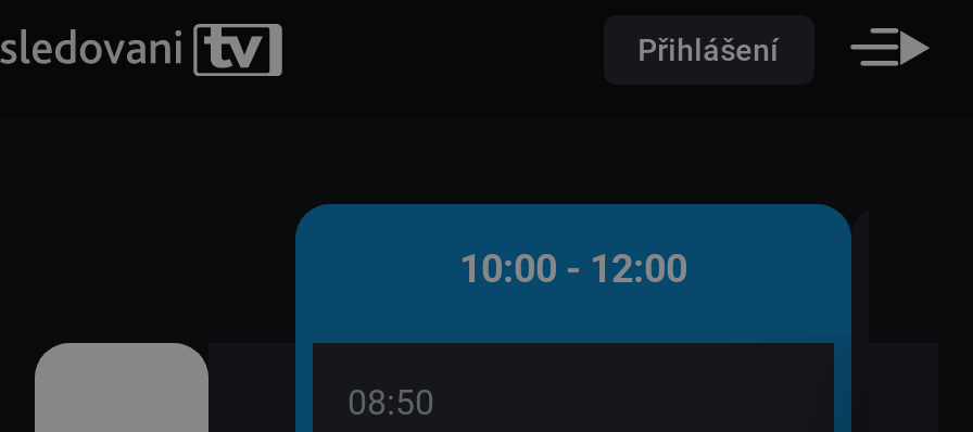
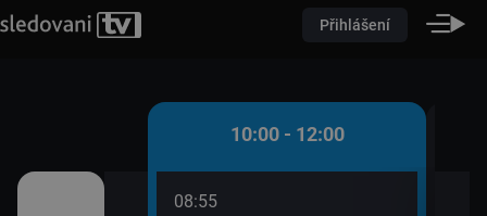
[347,382,434,423] 08:50 -> [174,191,217,212] 08:55

